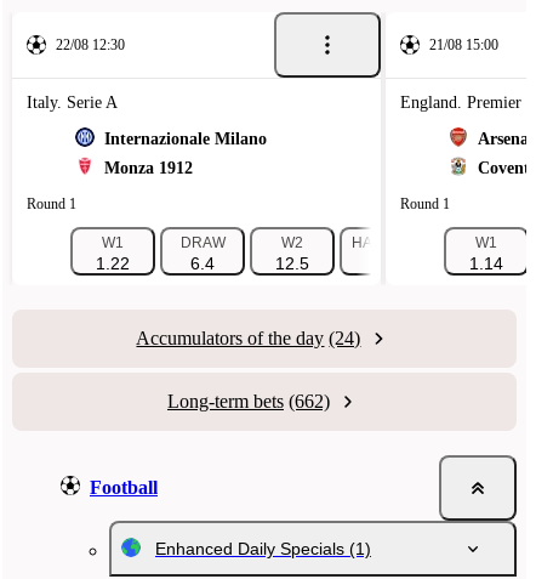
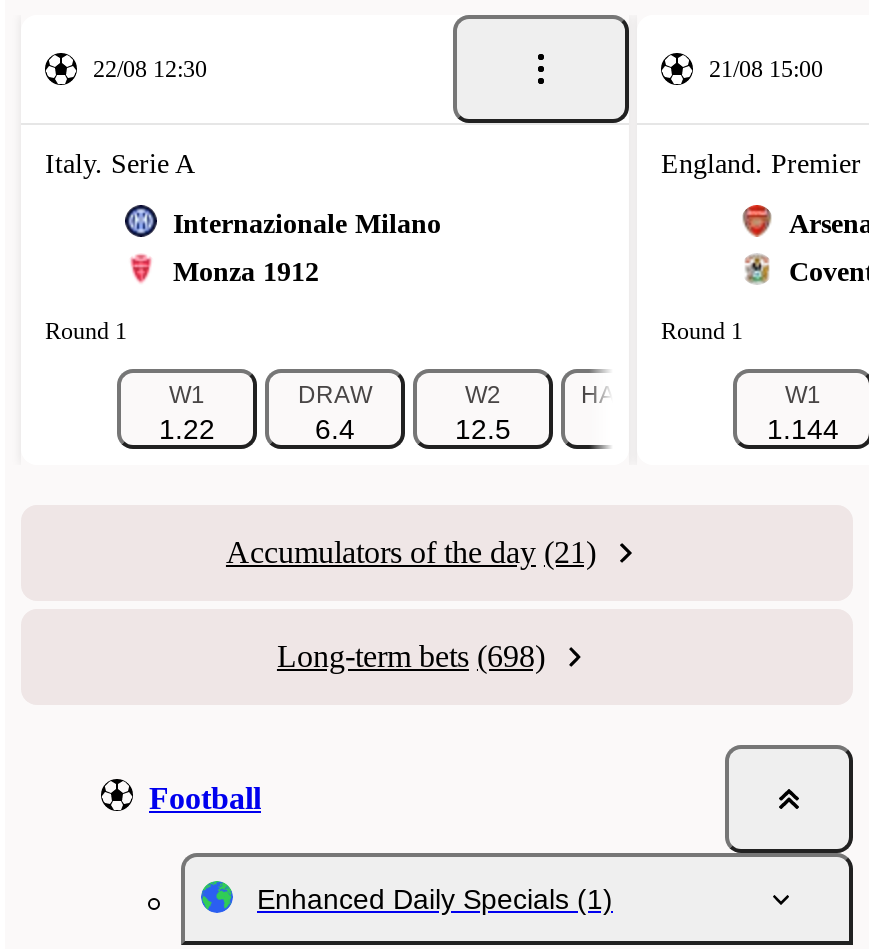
[469,254,503,273] 1.14 -> [767,413,839,445] 1.144
[136,328,361,348] Accumulators of the day (24) -> [226,535,596,569] Accumulators of the day (21)
[167,391,330,411] Long-term bets (662) -> [277,639,545,673] Long-term bets (698)

